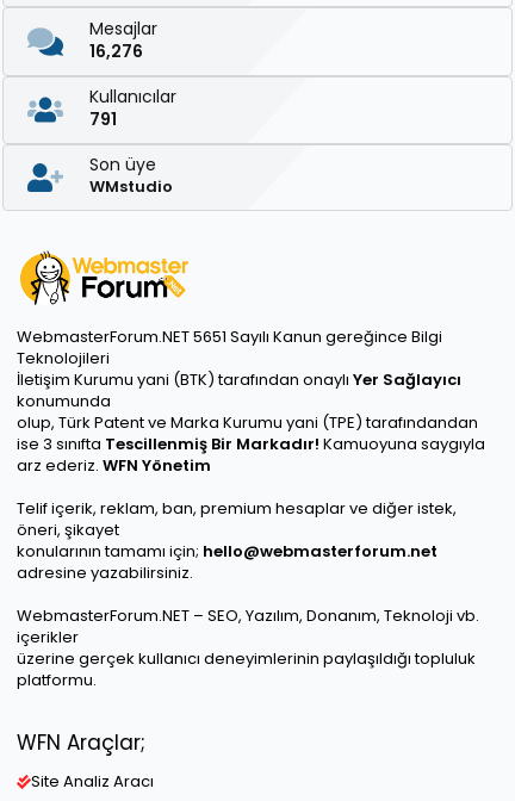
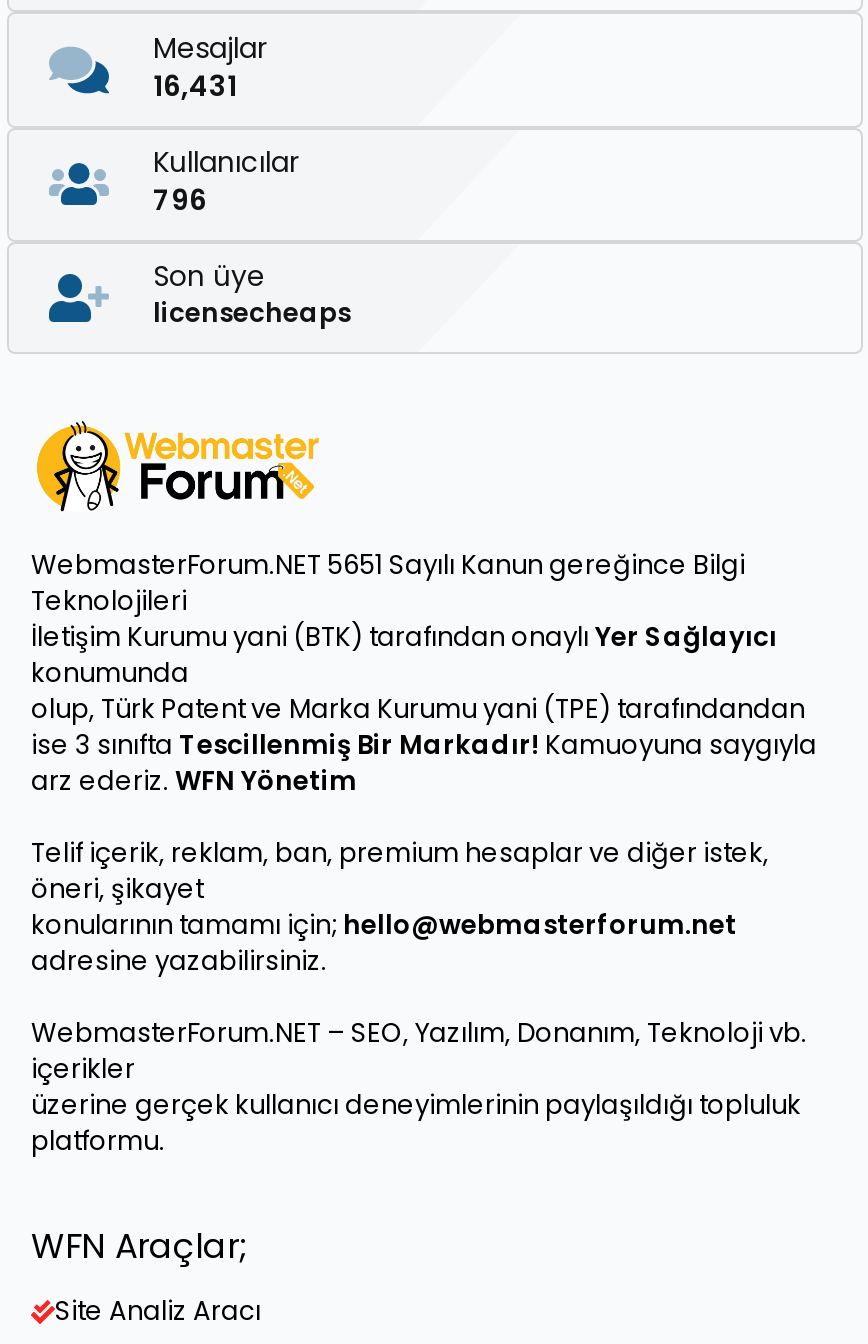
[89,39,143,63] 16,276 -> [153,66,237,106] 16,431
[89,107,117,131] 791 -> [153,180,207,220] 796
[89,176,173,198] WMstudio -> [153,295,351,333] licensecheaps

